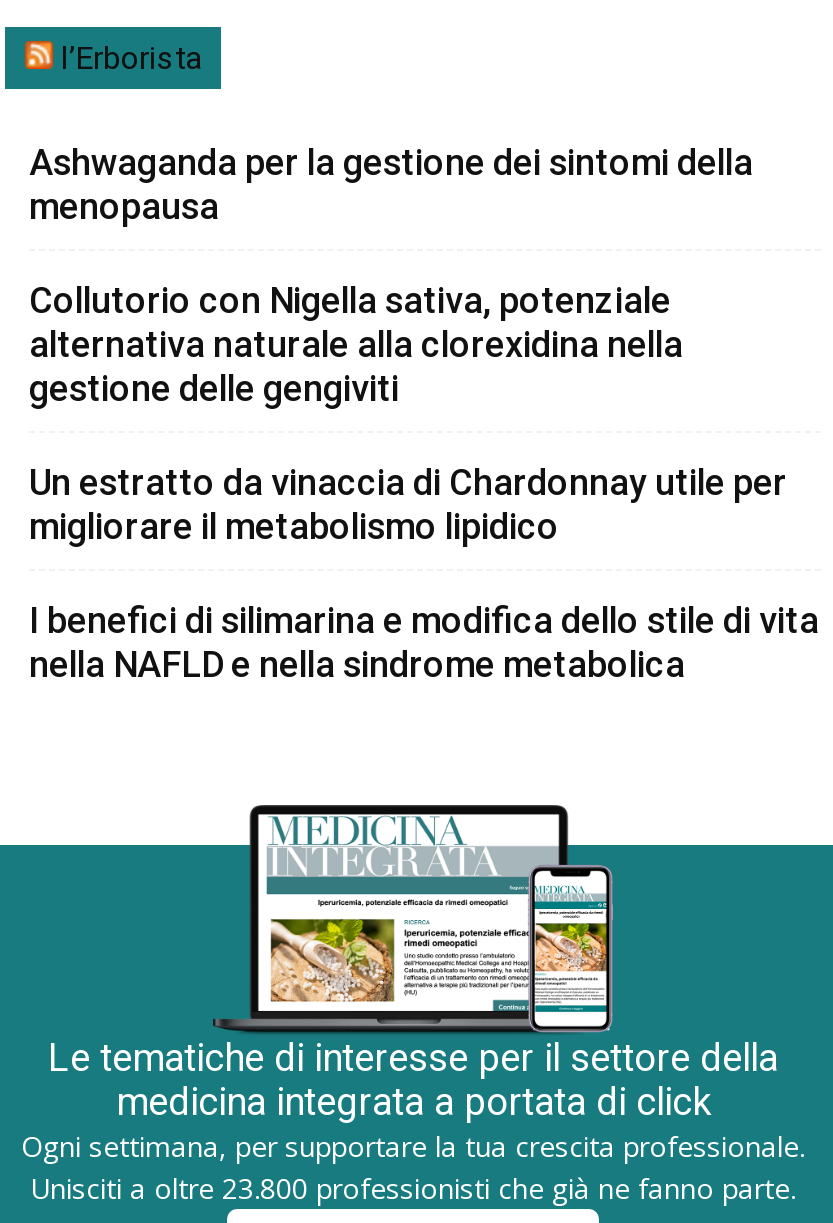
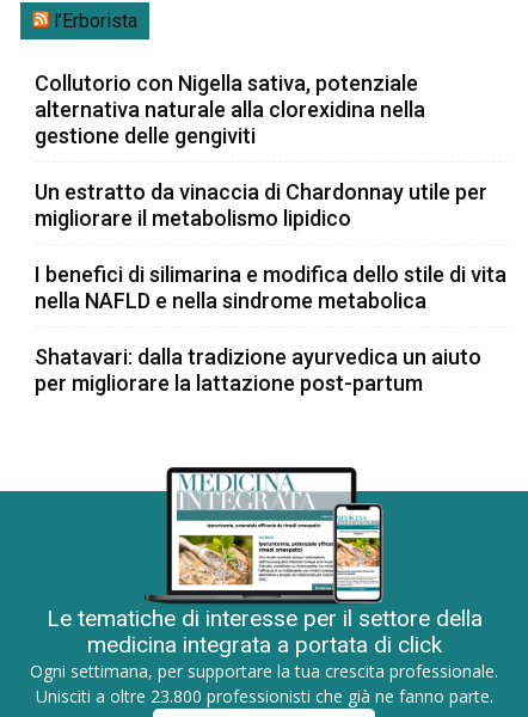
[29,141,753,227] Ashwaganda per la gestione dei sintomi della | menopausa -> none
moved [29,279,819,685] -> [35,71,506,313]: Collutorio con Nigella sativa, potenziale | alternativa naturale alla clorexidina nella | gestione delle gengiviti | Un estratto da vinaccia di Chardonnay utile per | migliorare il metabolismo lipidico | I benefici di silimarina e modifica dello stile di vita | nella NAFLD e nella sindrome metabolica
none -> [35,344,481,396] Shatavari: dalla tradizione ayurvedica un aiuto | per migliorare la lattazione post-partum

